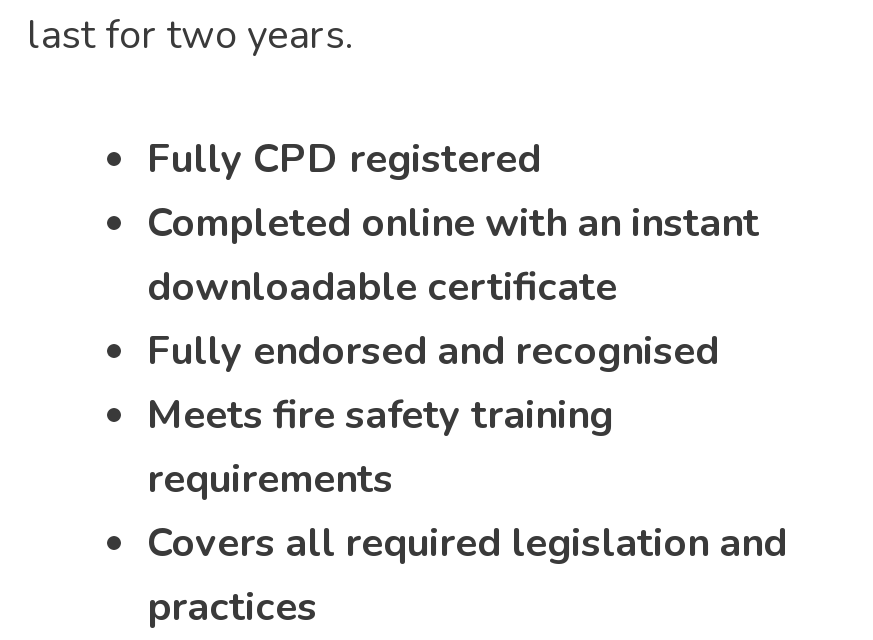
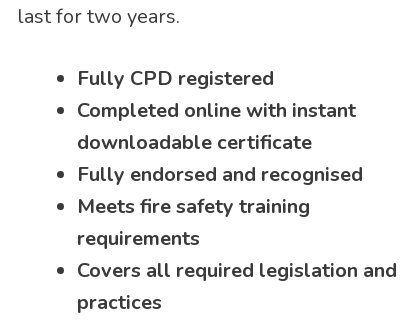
[147,195,759,249] Completed online with an instant -> [77,97,356,124] Completed online with instant

